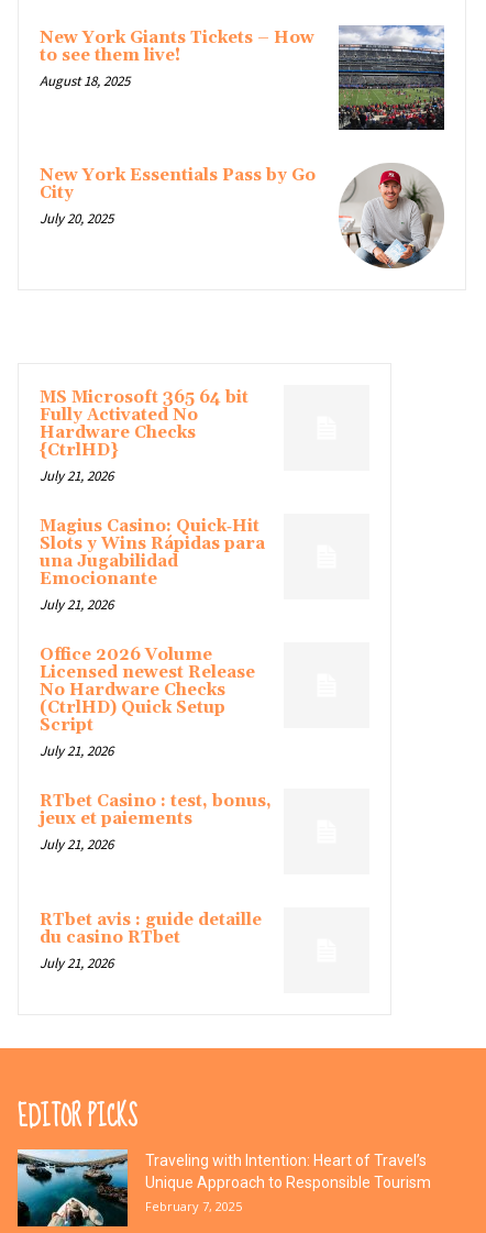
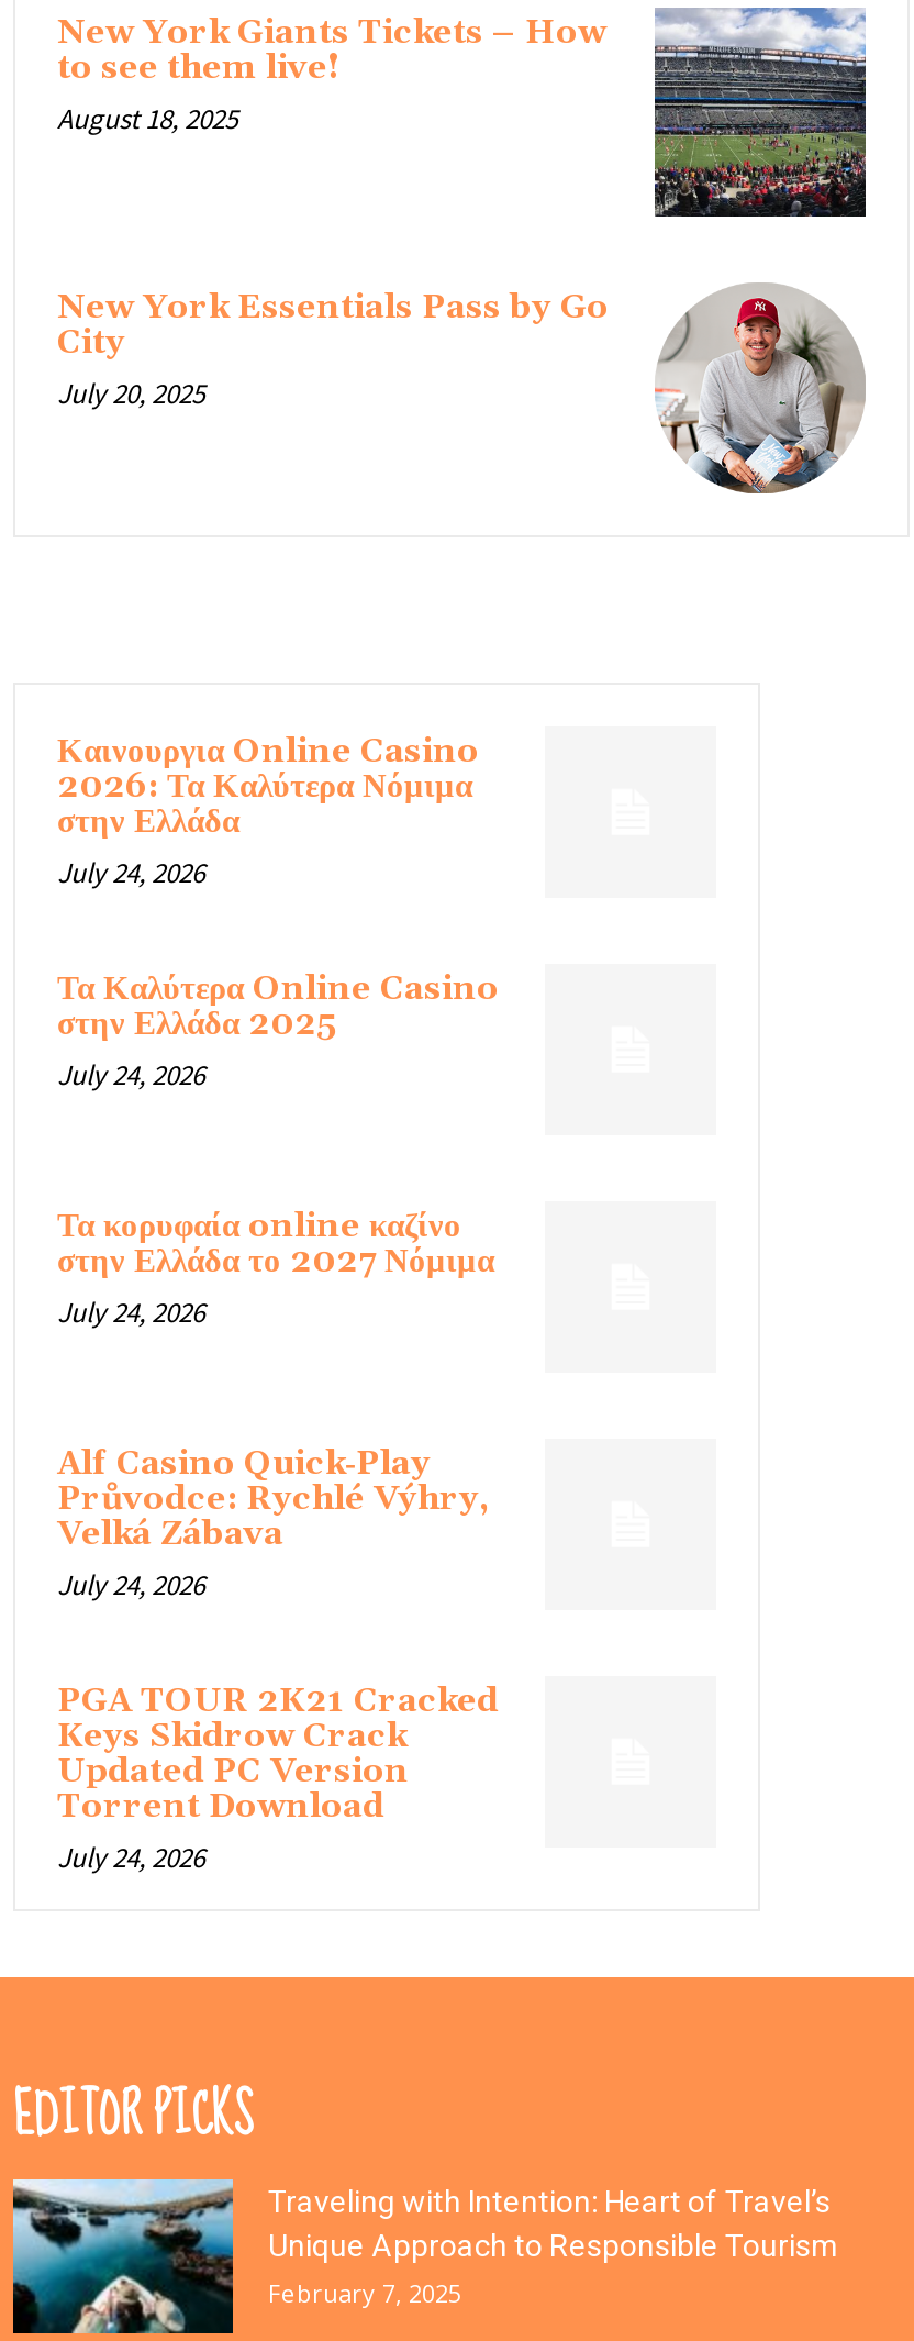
[40,387,248,485] MS Microsoft 365 64 bit | Fully Activated No | Hardware Checks | {CtrlHD} | July 21, 2026 -> [57,731,479,891] Καινουργια Online Casino | 2026: Τα Καλύτερα Νόμιμα | στην Ελλάδα | July 24, 2026
[40,516,265,614] Magius Casino: Quick‑Hit | Slots y Wins Rápidas para | una Jugabilidad | Emocionante | July 21, 2026 -> [57,968,499,1094] Τα Καλύτερα Online Casino | στην Ελλάδα 2025 | July 24, 2026
[40,645,255,760] Office 2026 Volume | Licensed newest Release | No Hardware Checks | (CtrlHD) Quick Setup | Script | July 21, 2026 -> [57,1206,494,1331] Τα κορυφαία online καζίνο | στην Ελλάδα το 2027 Νόμιμα | July 24, 2026
[40,791,272,854] RTbet Casino : test, bonus, | jeux et paiements | July 21, 2026 -> [57,1443,490,1604] Alf Casino Quick‑Play | Průvodce: Rychlé Výhry, | Velká Zábava | July 24, 2026
[40,910,262,972] RTbet avis : guide detaille | du casino RTbet | July 21, 2026 -> [57,1680,499,1876] PGA TOUR 2K21 Cracked | Keys Skidrow Crack | Updated PC Version | Torrent Download | July 24, 2026

